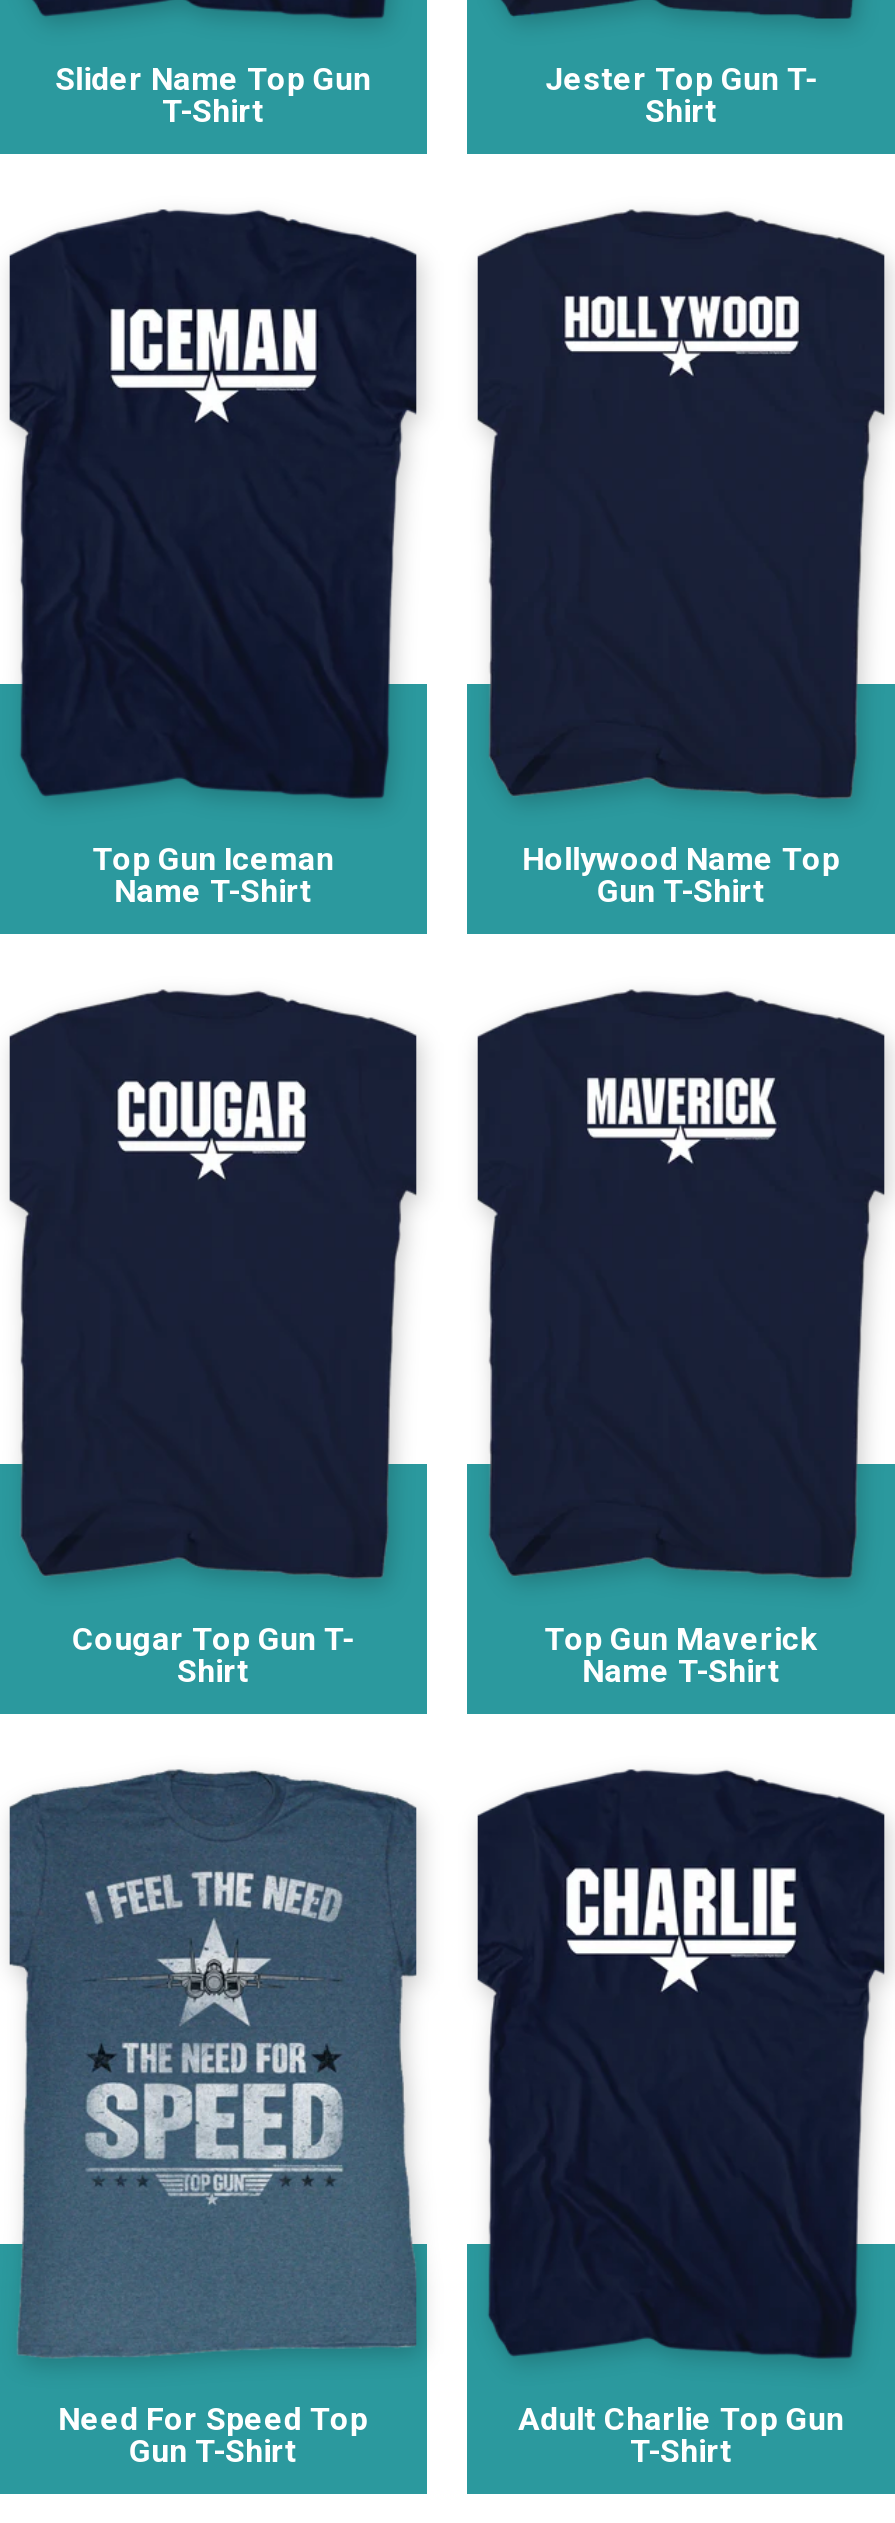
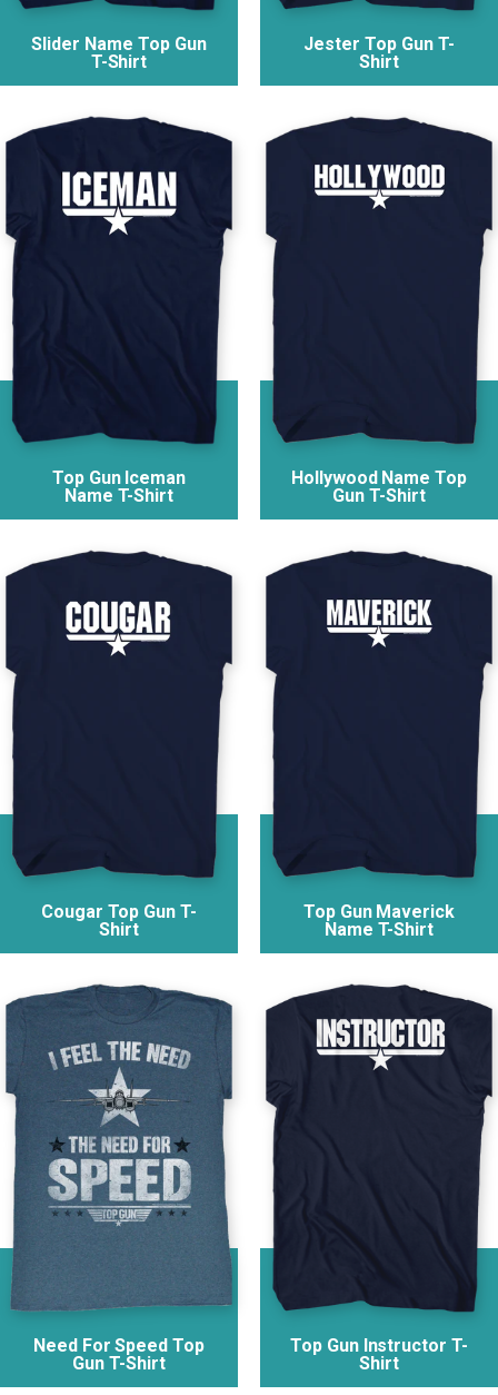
[565,1832,799,1992] [image] -> [316,1018,446,1106] [image]
[518,2400,844,2470] Adult Charlie Top Gun | T-Shirt -> [290,1335,468,1374] Top Gun Instructor T- | Shirt

